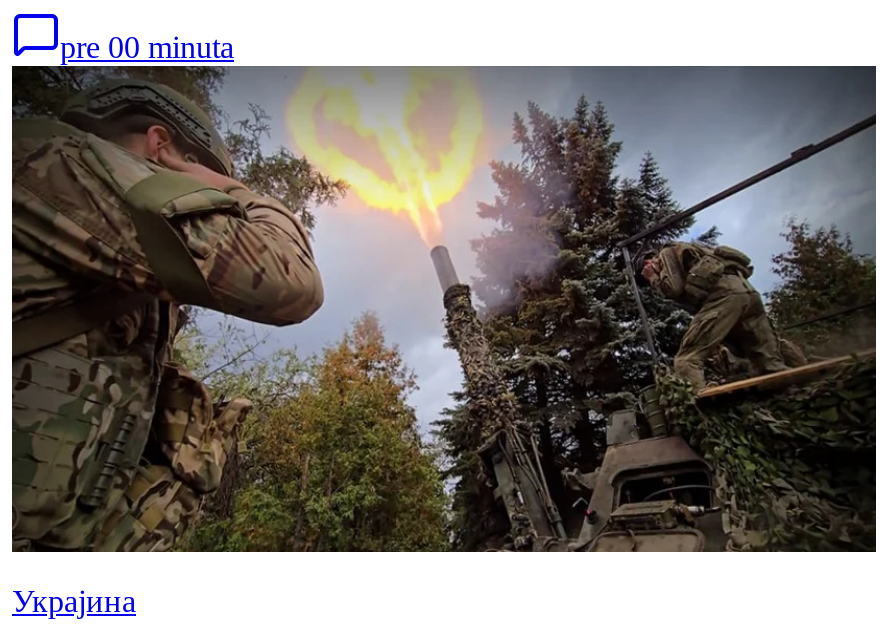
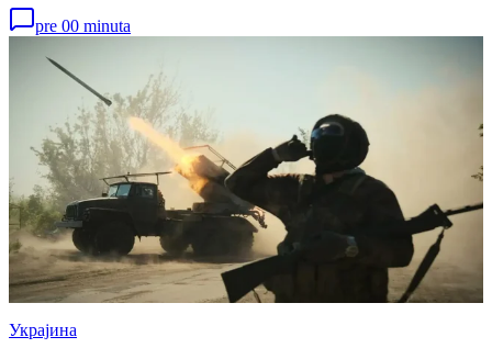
[10,66,878,554] [image] -> [8,36,484,304] [image]

